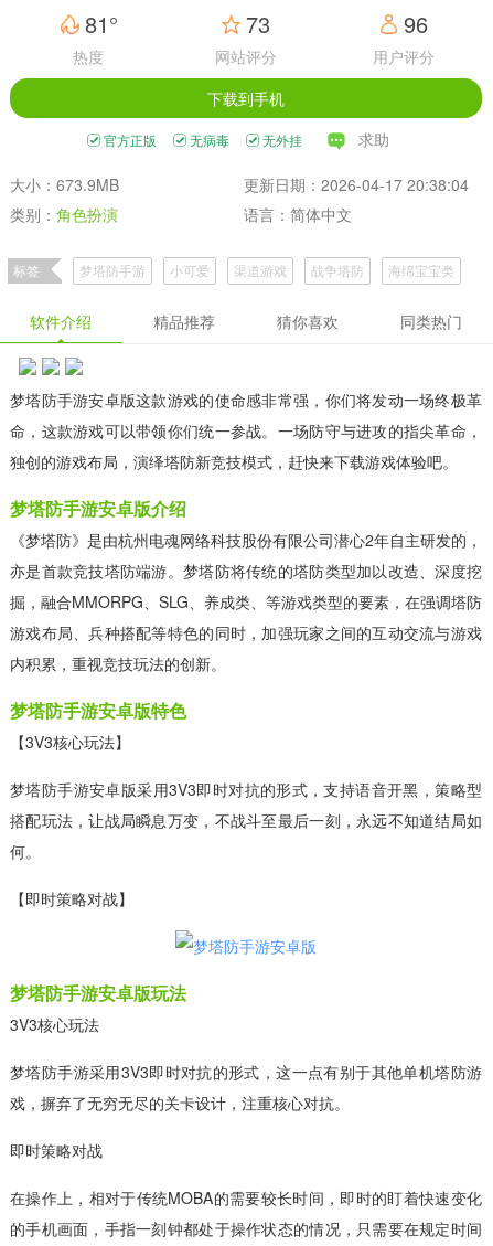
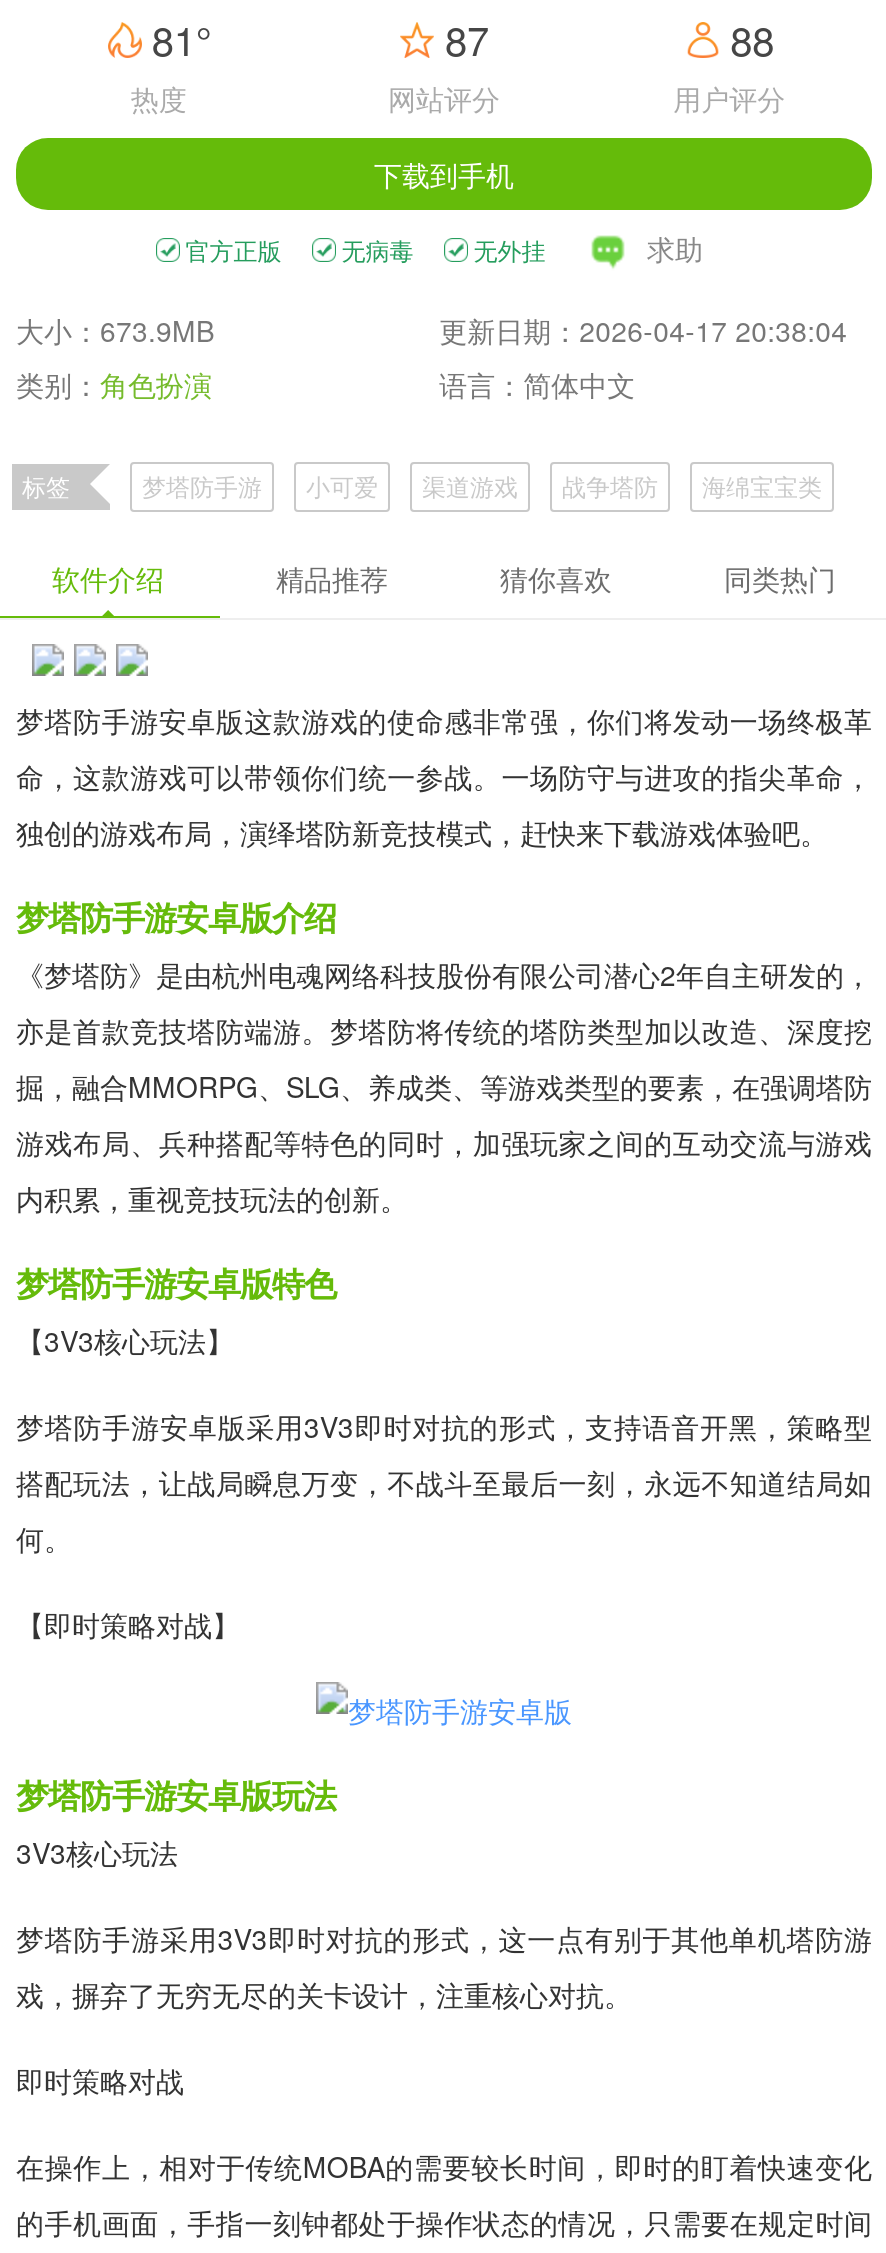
[246,8,271,40] 73 -> [445,10,489,68] 87
[404,8,428,40] 96 -> [730,10,774,68] 88

